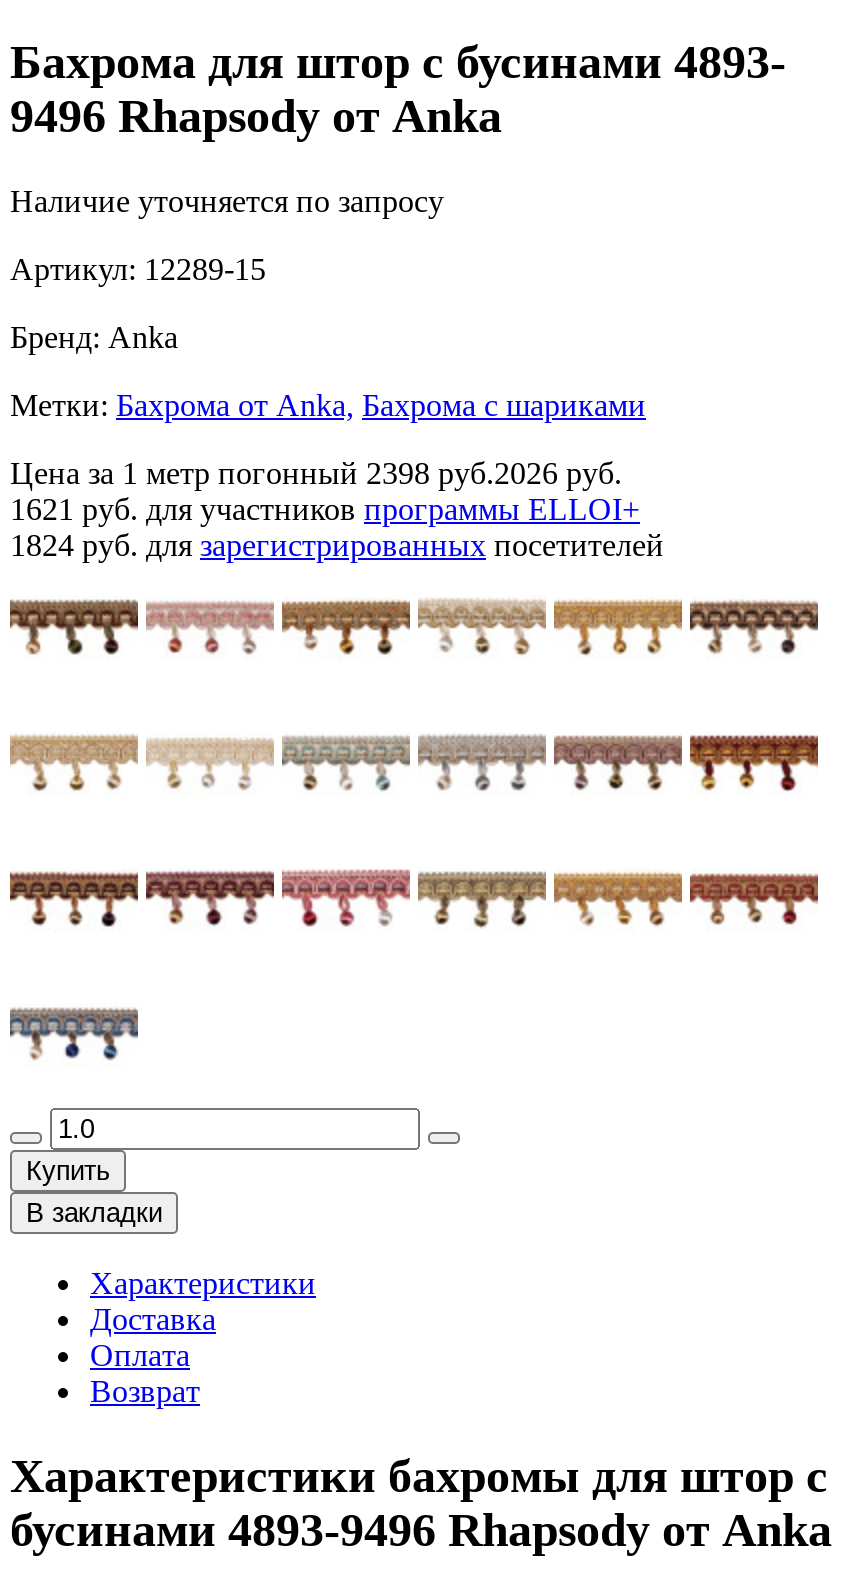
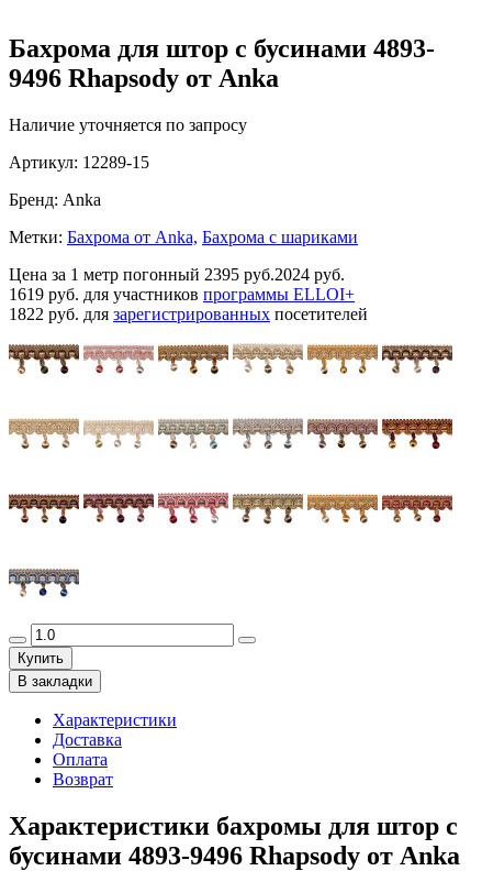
[10,456,622,490] Цена за 1 метр погонный 2398 руб.2026 руб. -> [9,265,345,284] Цена за 1 метр погонный 2395 руб.2024 руб.
[10,492,640,526] 1621 руб. для участников программы ELLOI+ -> [9,285,355,303] 1619 руб. для участников программы ELLOI+
[10,528,664,562] 1824 руб. для зарегистрированных посетителей -> [9,304,368,323] 1822 руб. для зарегистрированных посетителей

